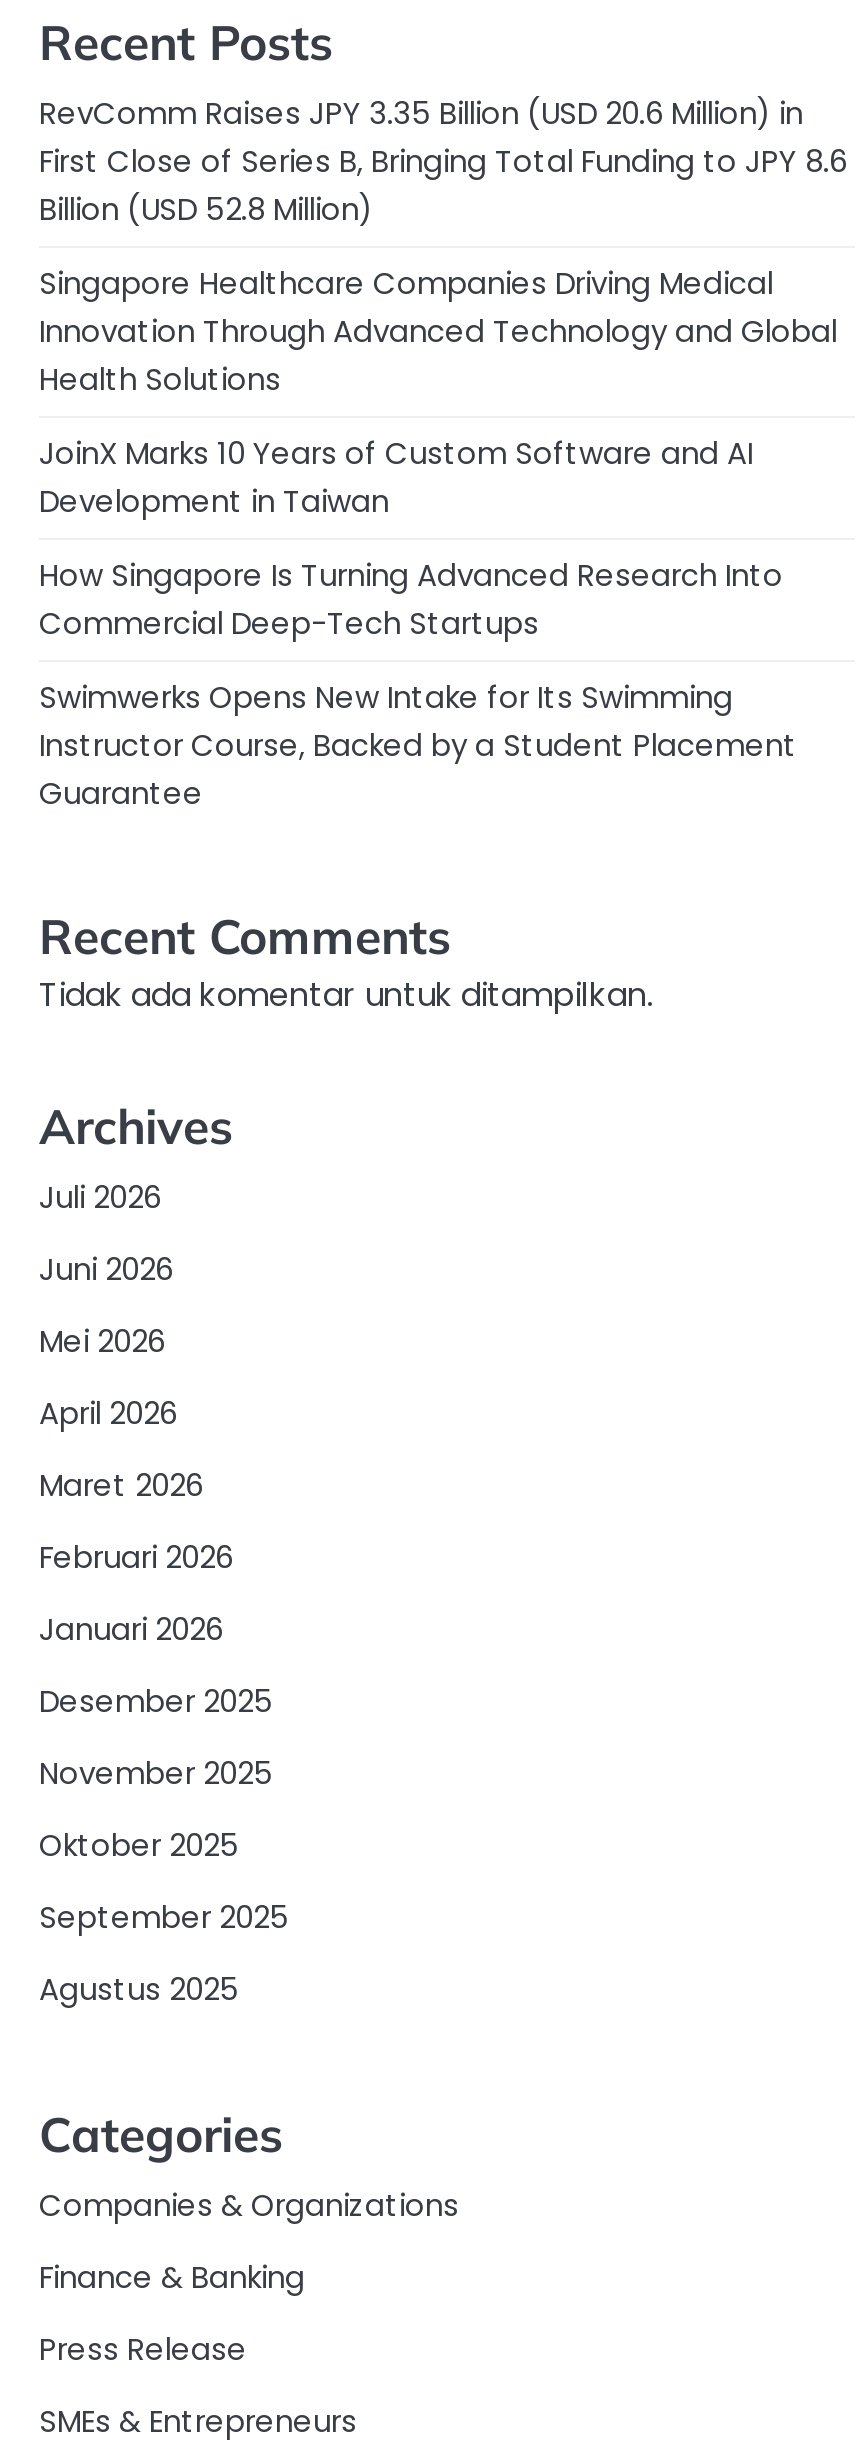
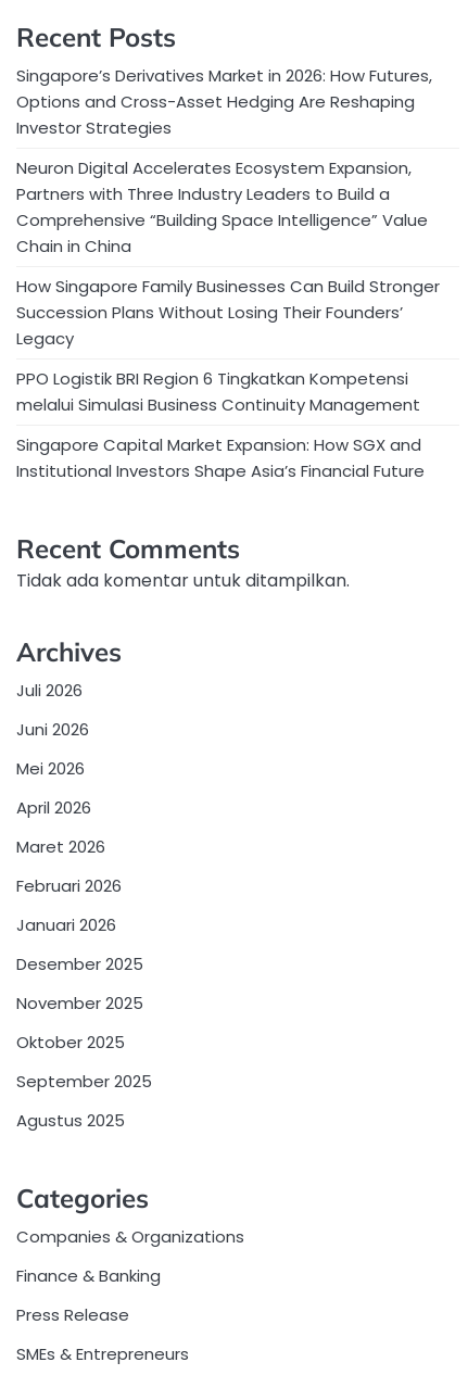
[39,92,847,230] RevComm Raises JPY 3.35 Billion (USD 20.6 Million) in | First Close of Series B, Bringing Total Funding to JPY 8.6 | Billion (USD 52.8 Million) -> [16,64,432,139] Singapore’s Derivatives Market in 2026: How Futures, | Options and Cross-Asset Hedging Are Reshaping | Investor Strategies
[39,262,837,400] Singapore Healthcare Companies Driving Medical | Innovation Through Advanced Technology and Global | Health Solutions -> [16,156,428,257] Neuron Digital Accelerates Ecosystem Expansion, | Partners with Three Industry Leaders to Build a | Comprehensive “Building Space Intelligence” Value | Chain in China
[39,432,753,522] JoinX Marks 10 Years of Custom Software and AI | Development in Taiwan -> [16,275,440,350] How Singapore Family Businesses Can Build Stronger | Succession Plans Without Losing Their Founders’ | Legacy
[39,554,783,644] How Singapore Is Turning Advanced Research Into | Commercial Deep-Tech Startups -> [16,367,420,416] PPO Logistik BRI Region 6 Tingkatkan Kompetensi | melalui Simulasi Business Continuity Management
[39,676,797,814] Swimwerks Opens New Intake for Its Swimming | Instructor Course, Backed by a Student Placement | Guarantee -> [16,433,425,482] Singapore Capital Market Expansion: How SGX and | Institutional Investors Shape Asia’s Financial Future

